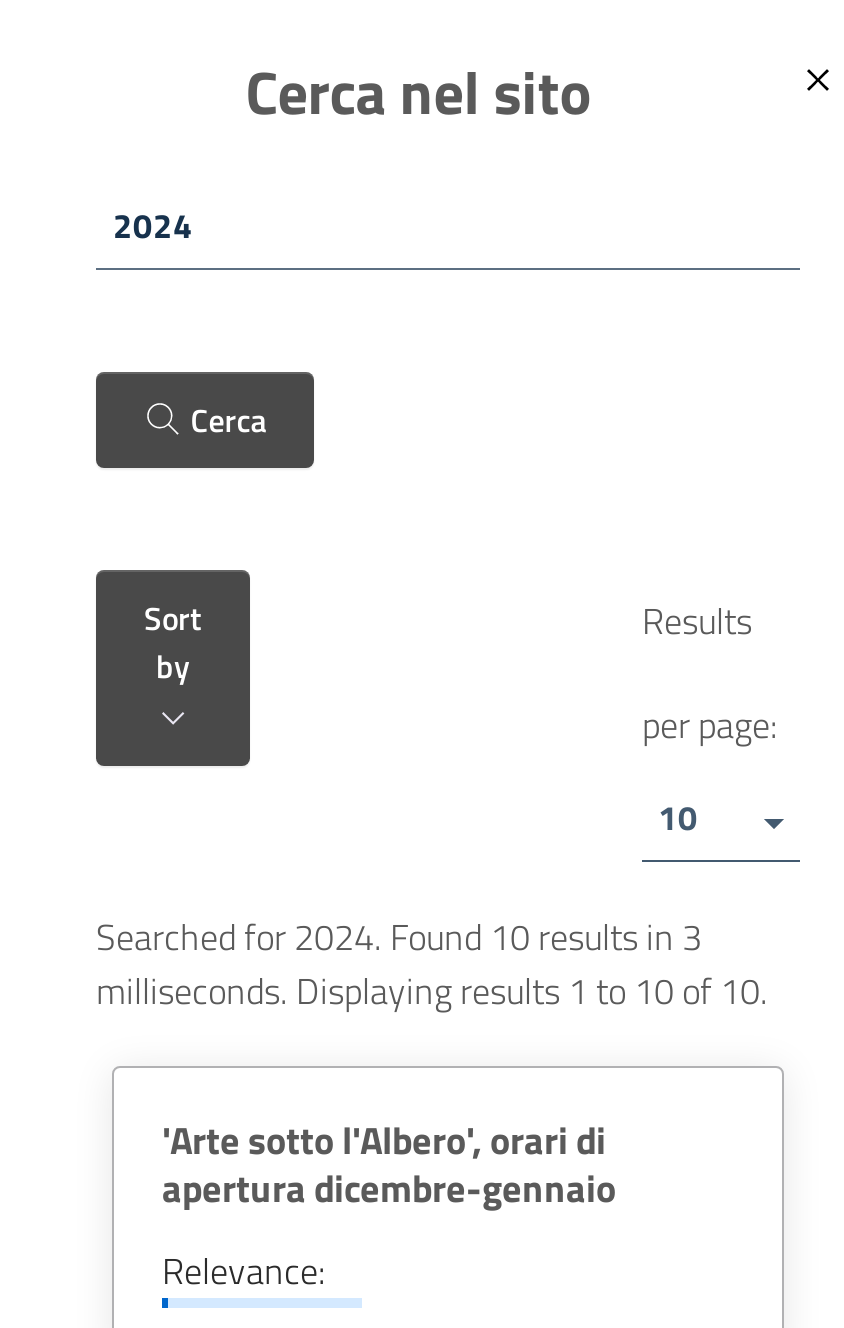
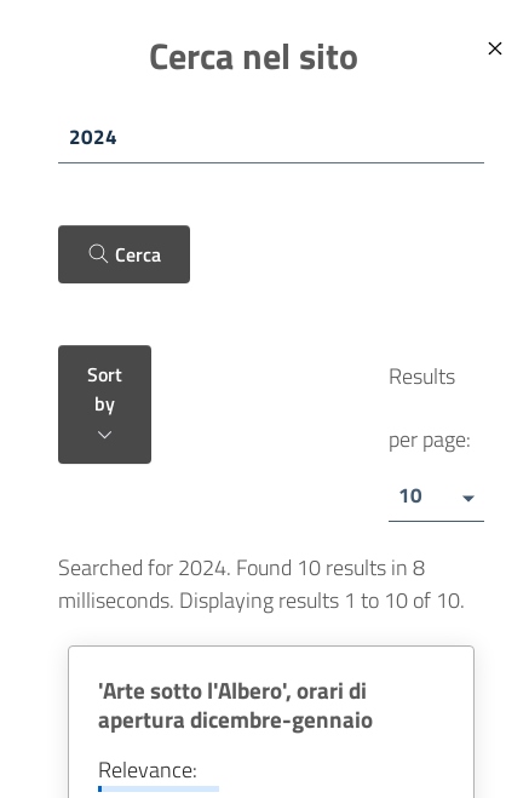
[96,910,702,964] Searched for 2024. Found 10 results in 3 -> [58,551,425,584] Searched for 2024. Found 10 results in 8

